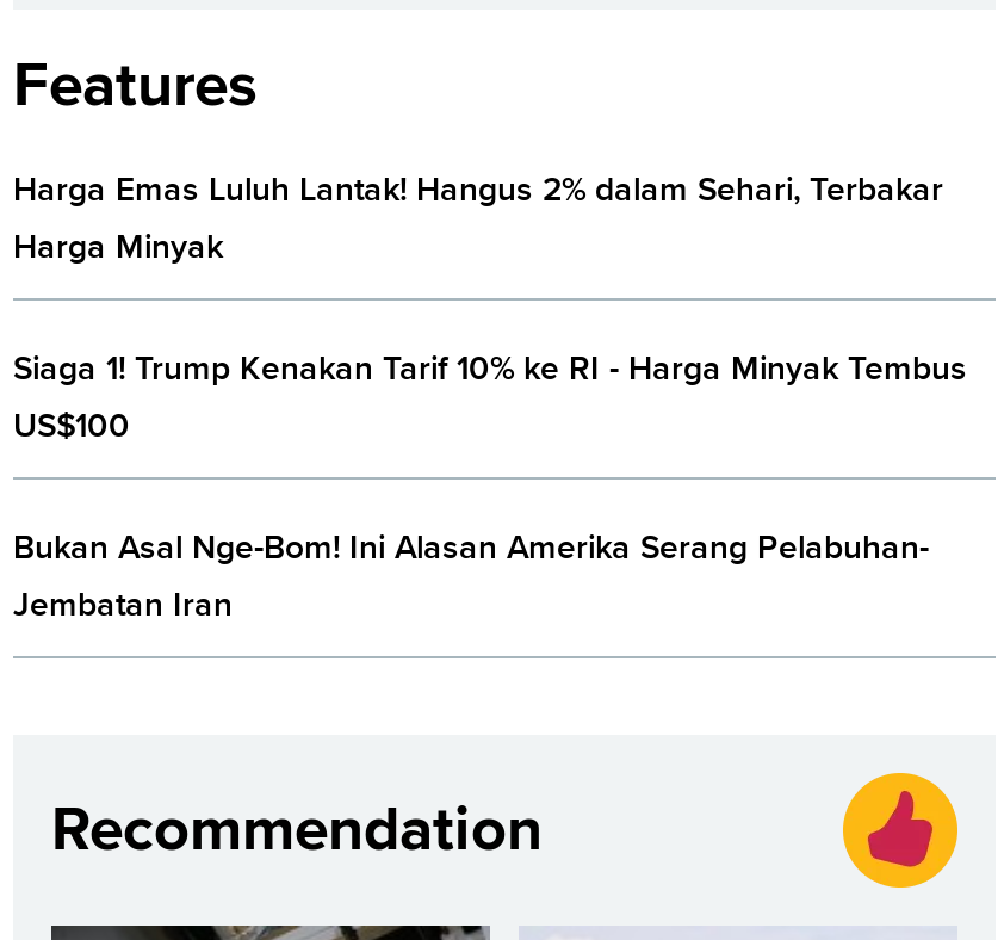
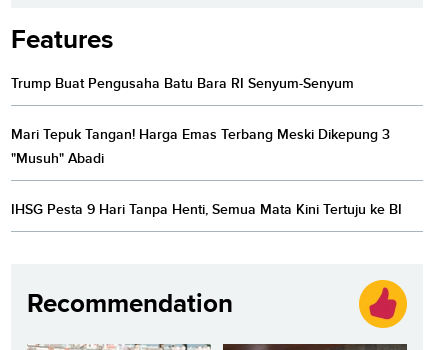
[13,169,967,622] Harga Emas Luluh Lantak! Hangus 2% dalam Sehari, Terbakar | Harga Minyak | Siaga 1! Trump Kenakan Tarif 10% ke RI - Harga Minyak Tembus | US$100 | Bukan Asal Nge-Bom! Ini Alasan Amerika Serang Pelabuhan- | Jembatan Iran -> [11,75,402,217] Trump Buat Pengusaha Batu Bara RI Senyum-Senyum | Mari Tepuk Tangan! Harga Emas Terbang Meski Dikepung 3 | "Musuh" Abadi | IHSG Pesta 9 Hari Tanpa Henti, Semua Mata Kini Tertuju ke BI

